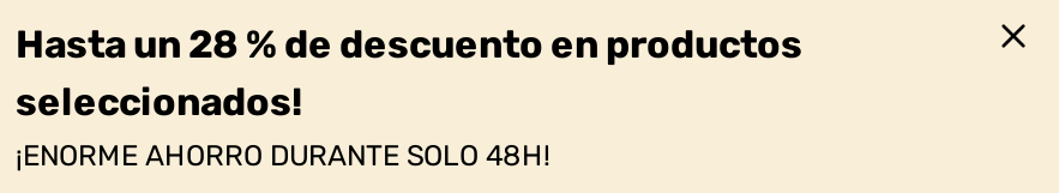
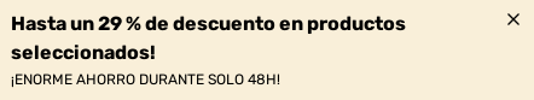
[16,22,802,67] Hasta un 28 % de descuento en productos -> [11,12,406,35] Hasta un 29 % de descuento en productos

